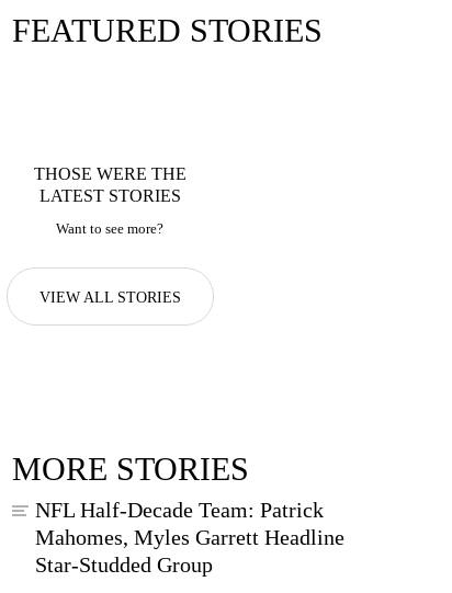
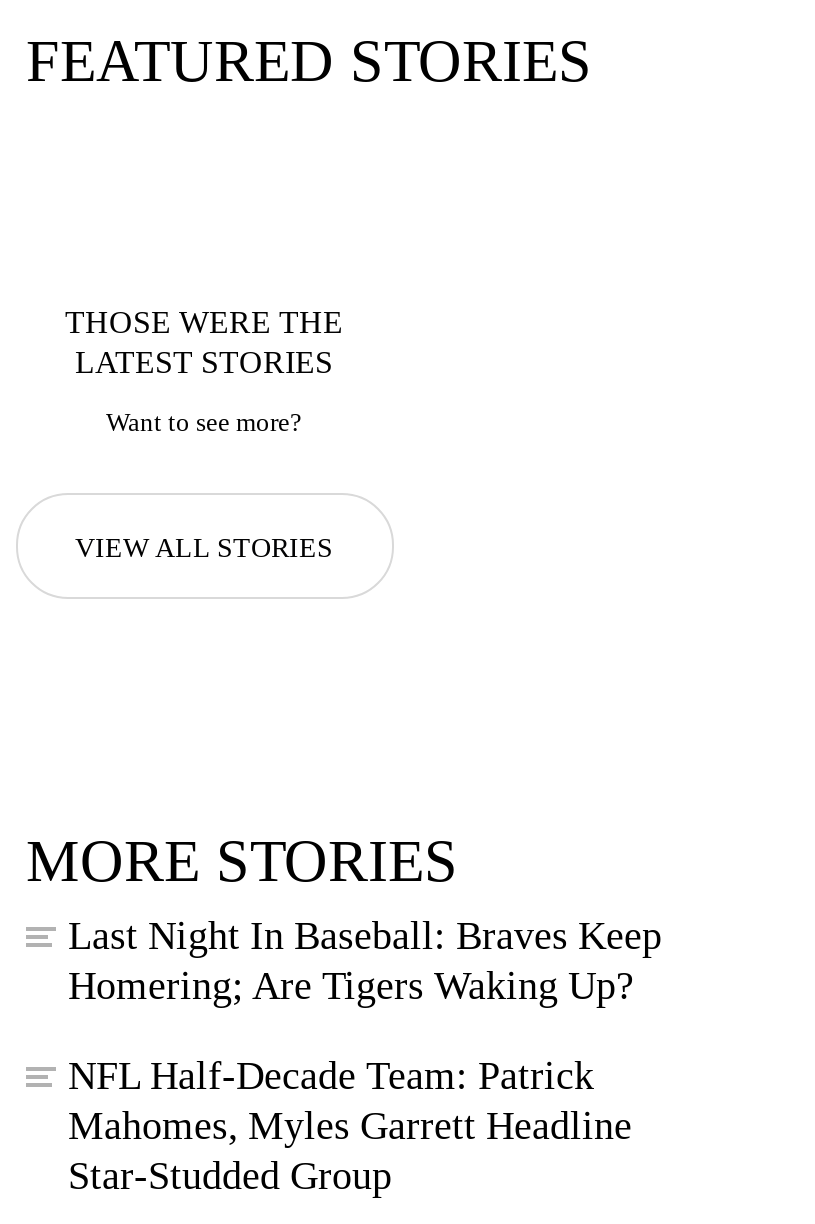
none -> [68,913,662,1007] Last Night In Baseball: Braves Keep | Homering; Are Tigers Waking Up?

